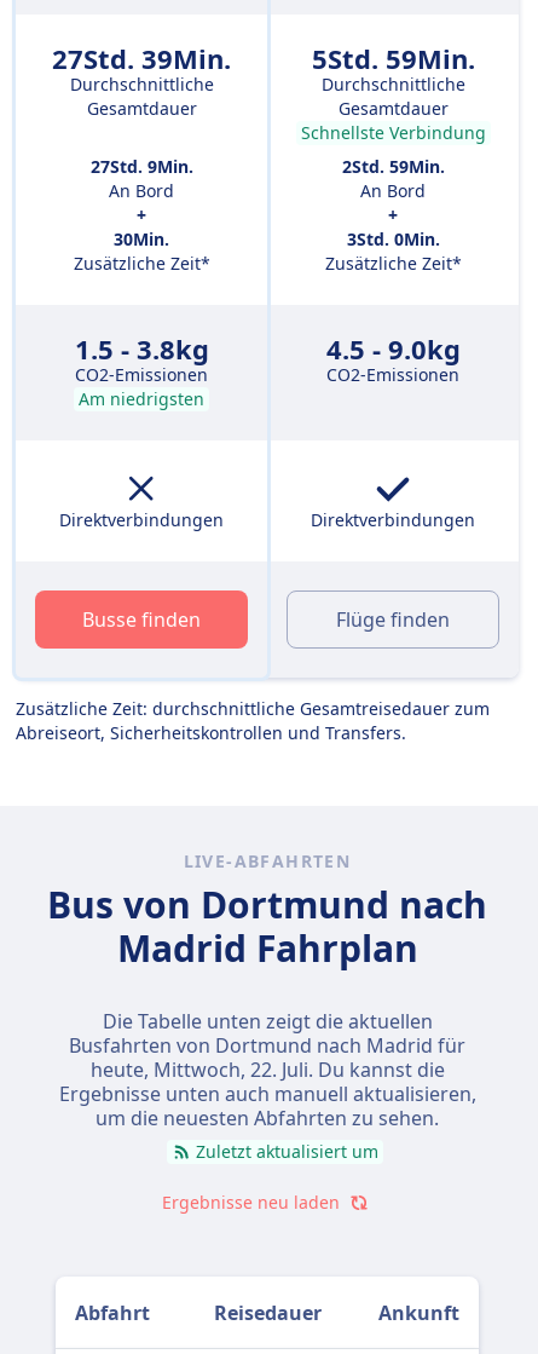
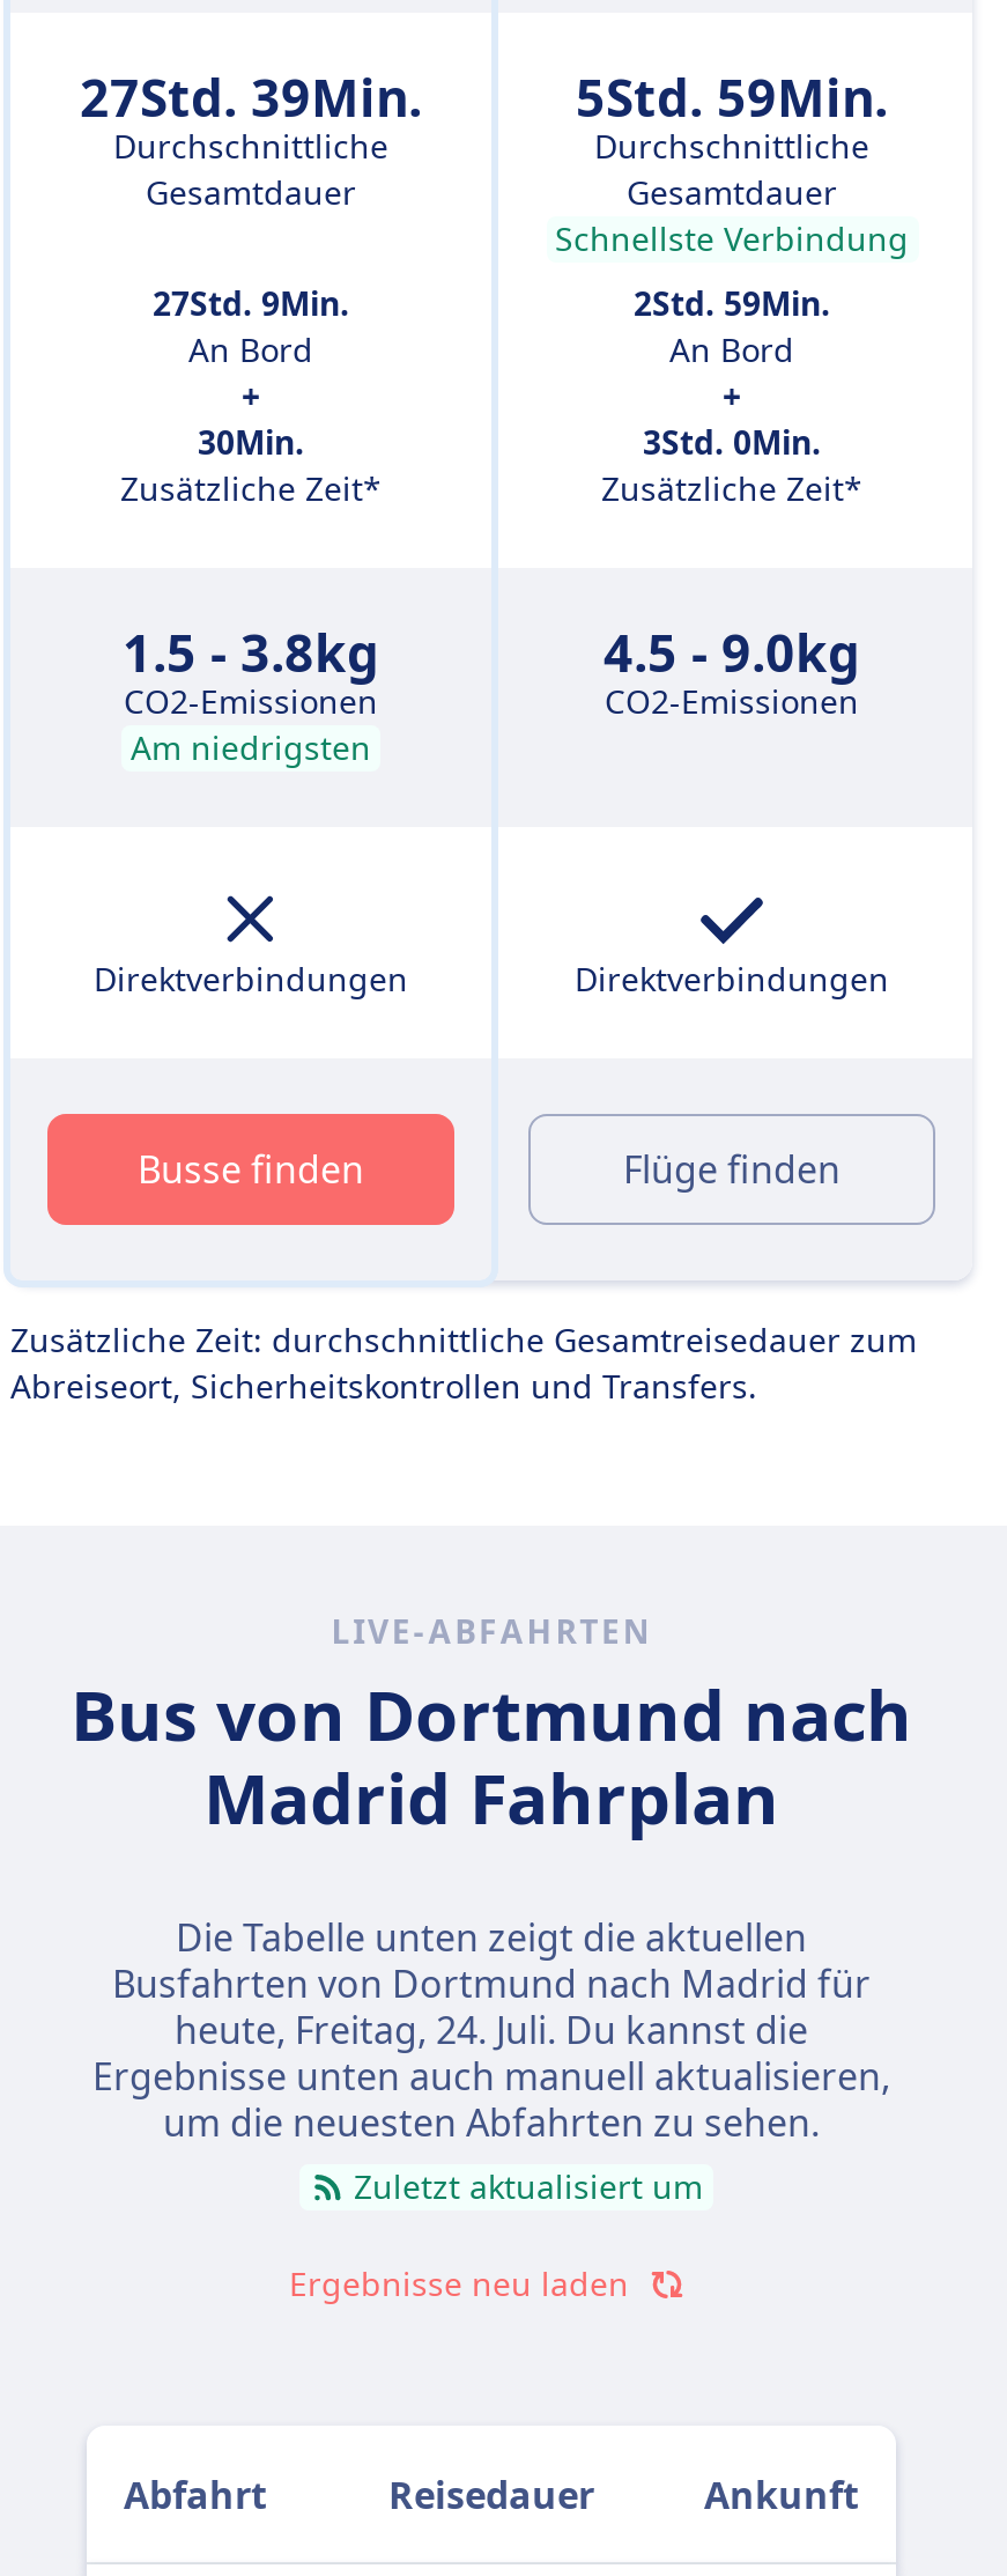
[90,1056,444,1083] heute, Mittwoch, 22. Juli. Du kannst die -> [175,2005,808,2055] heute, Freitag, 24. Juli. Du kannst die

